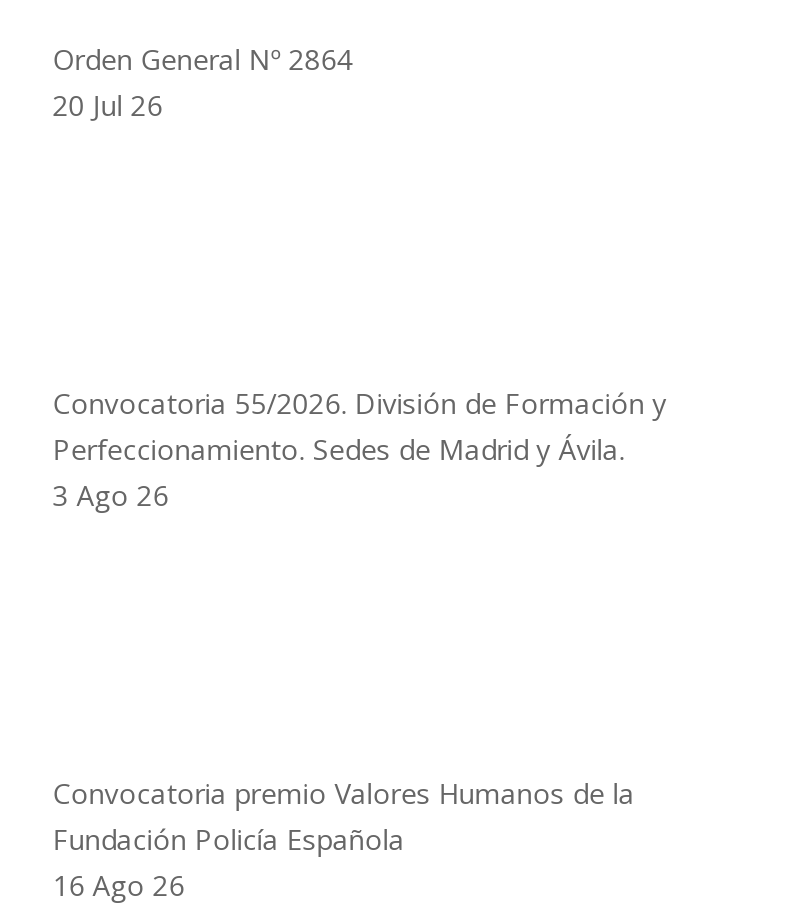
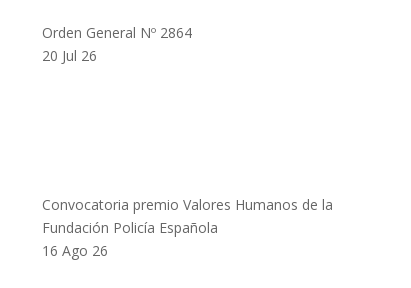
[53,384,667,514] Convocatoria 55/2026. División de Formación y | Perfeccionamiento. Sedes de Madrid y Ávila. | 3 Ago 26 -> none

